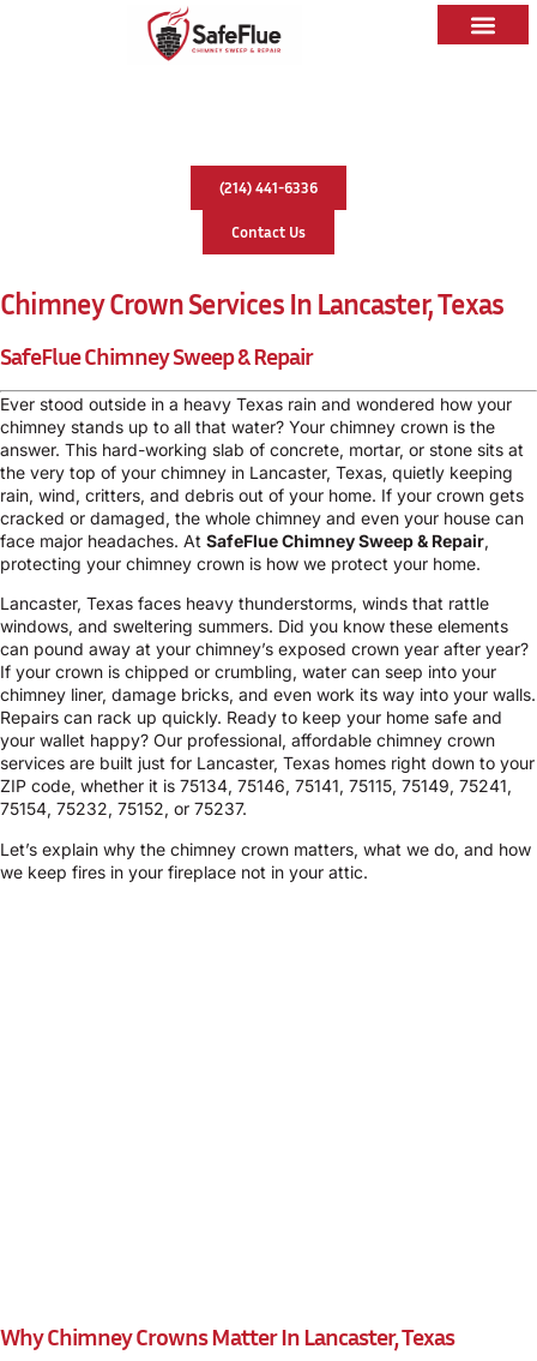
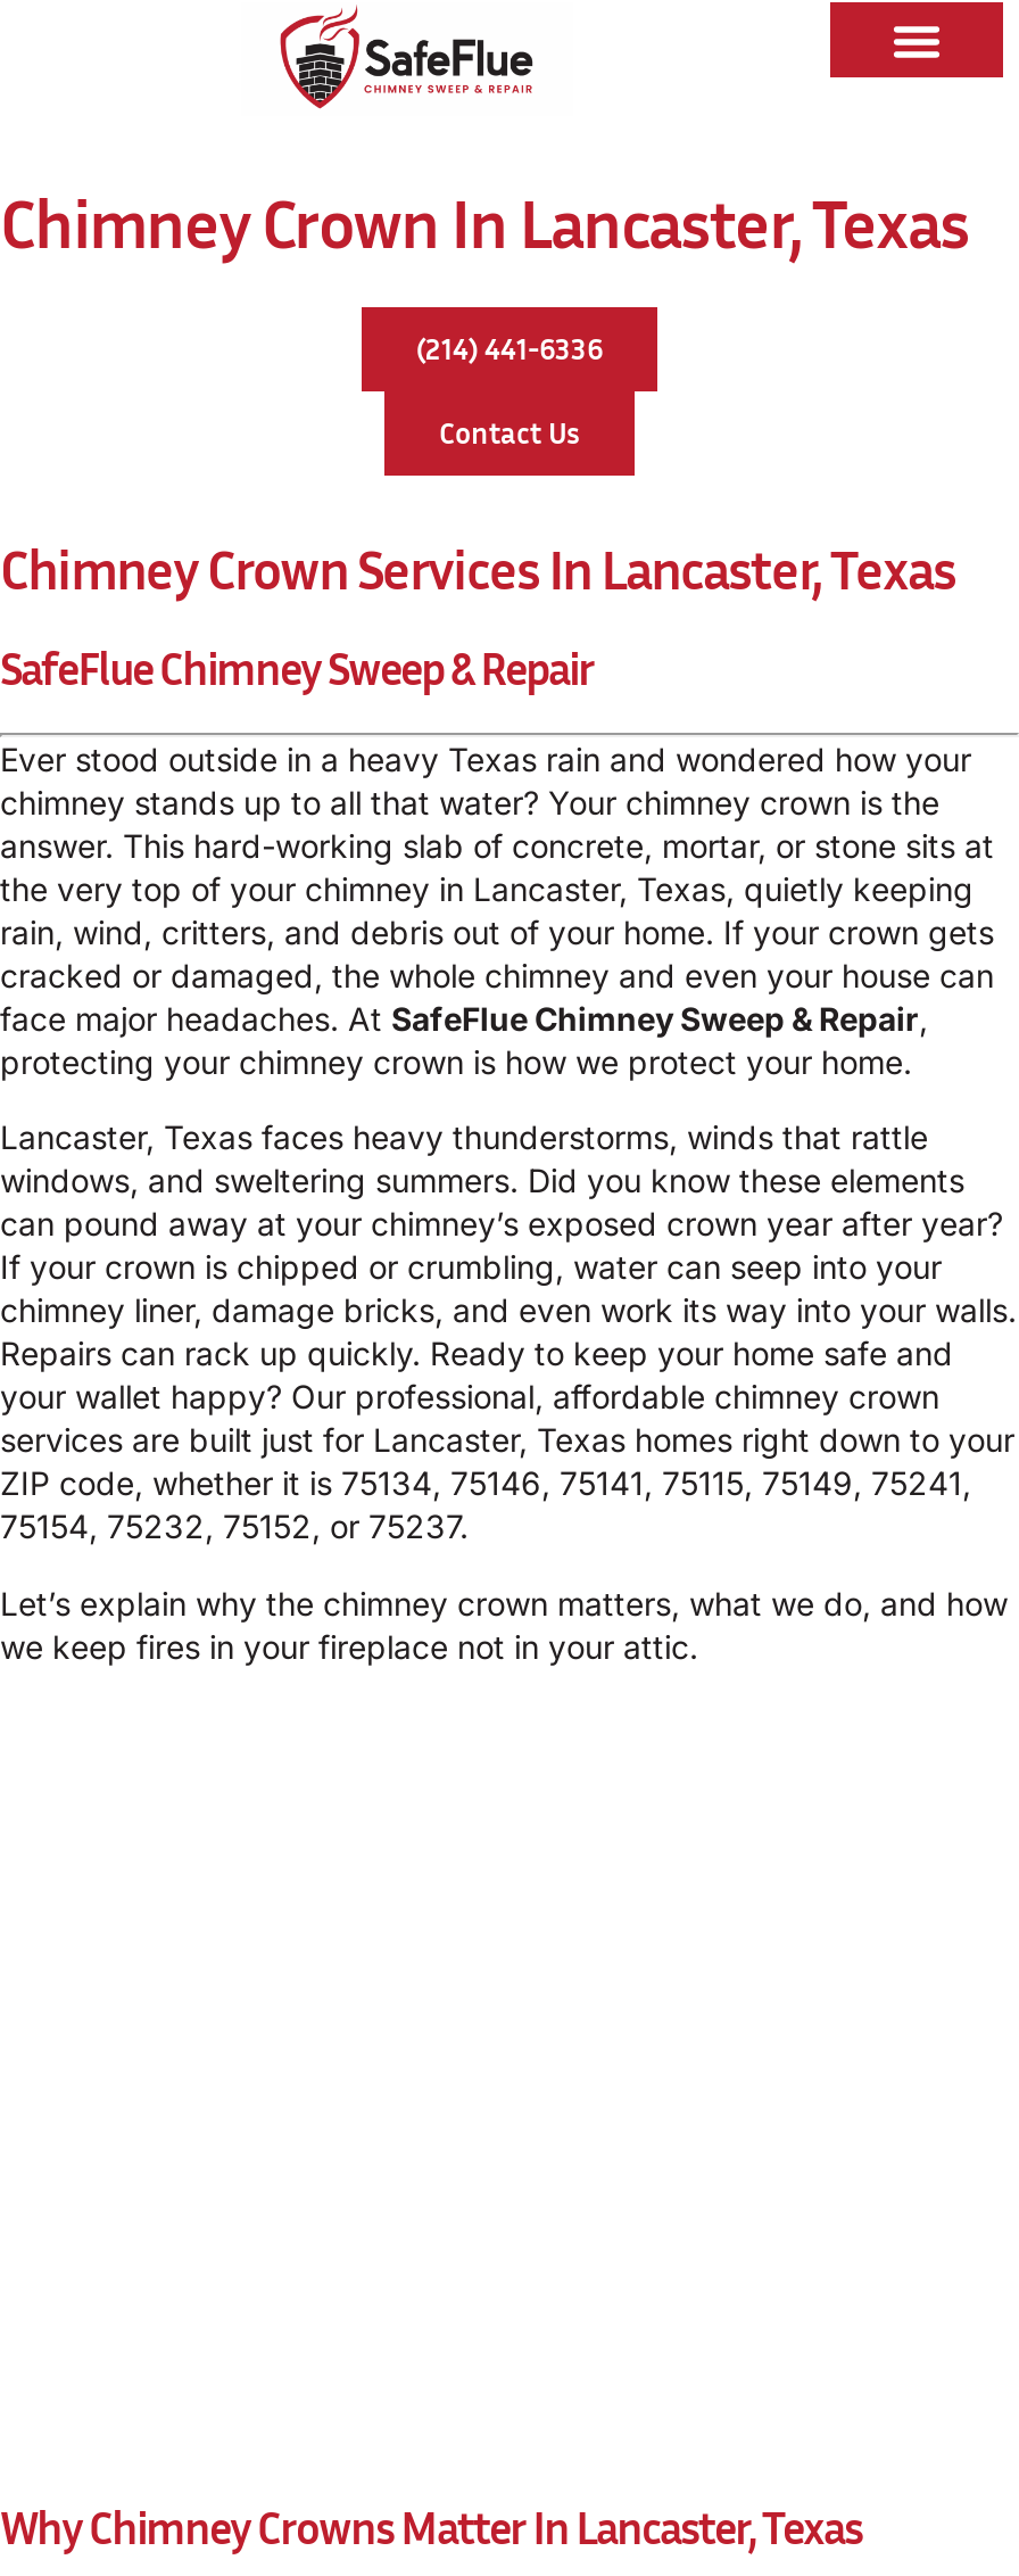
none -> [0,182,969,264] Chimney Crown In Lancaster, Texas

